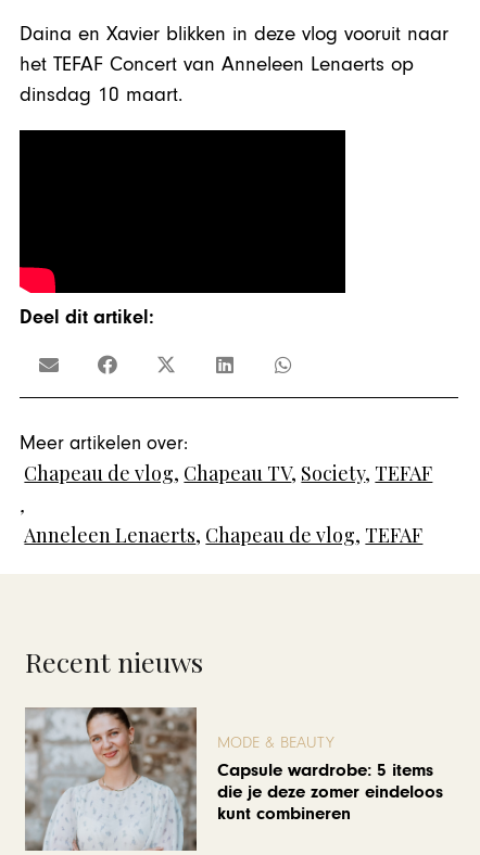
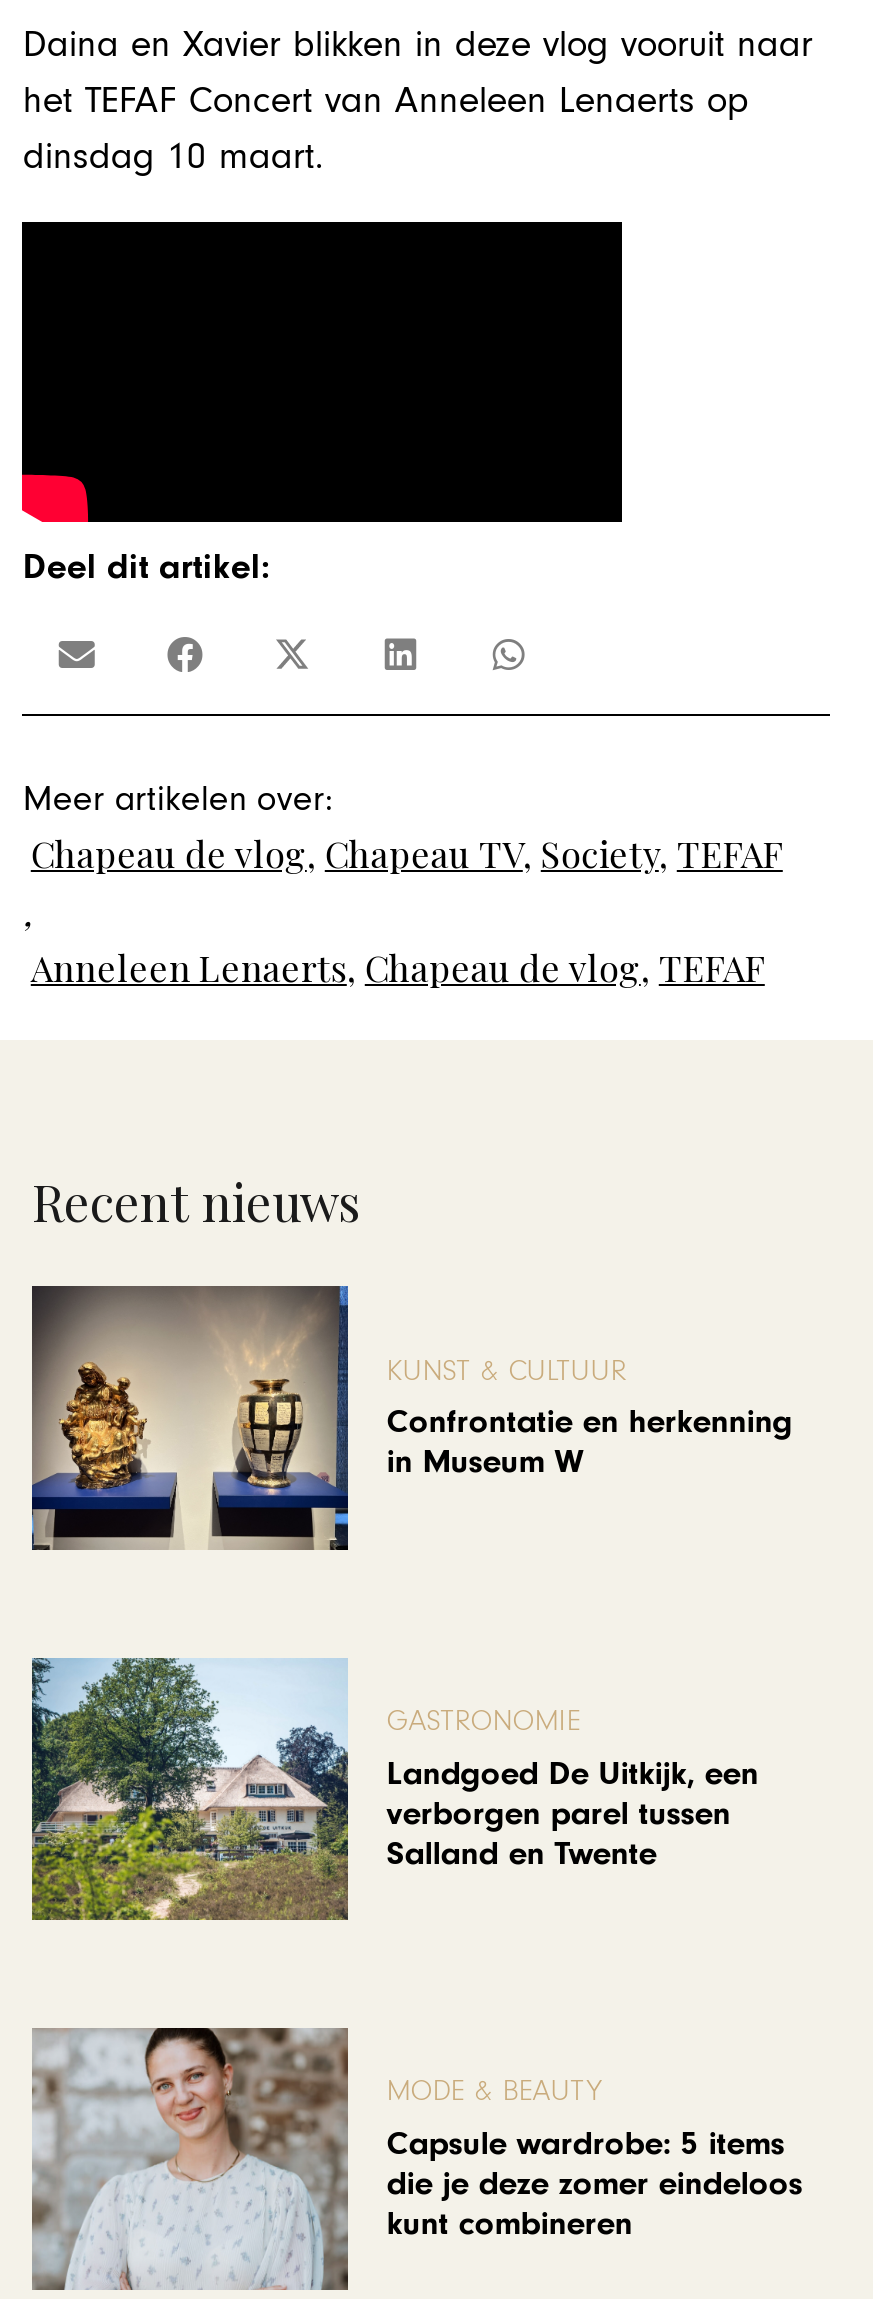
none -> [30,1286,793,1552] [image] | KUNST & CULTUUR | Confrontatie en herkenning | in Museum W
none -> [30,1656,759,1924] [image] | GASTRONOMIE | Landgoed De Uitkijk, een | verborgen parel tussen | Salland en Twente

